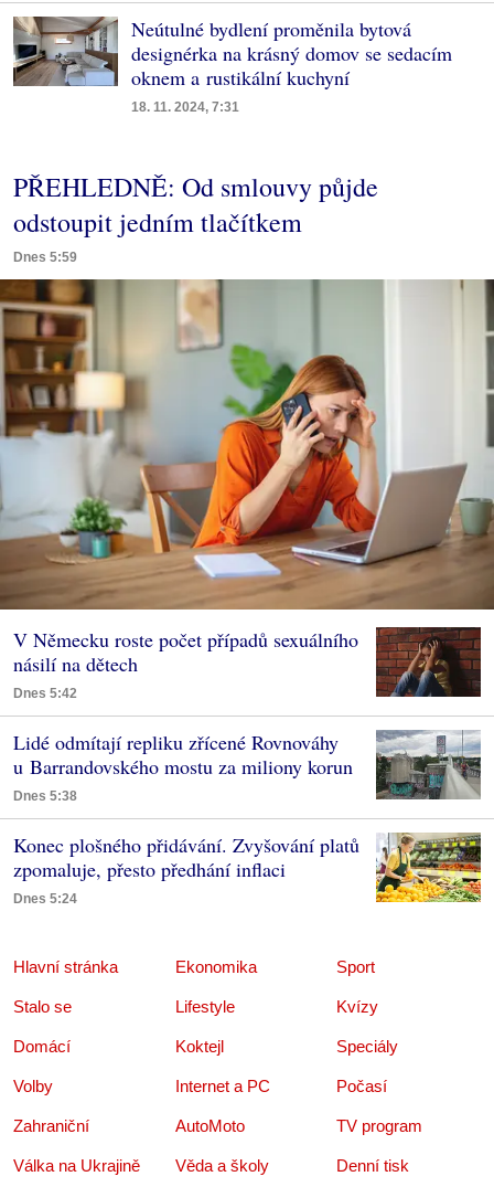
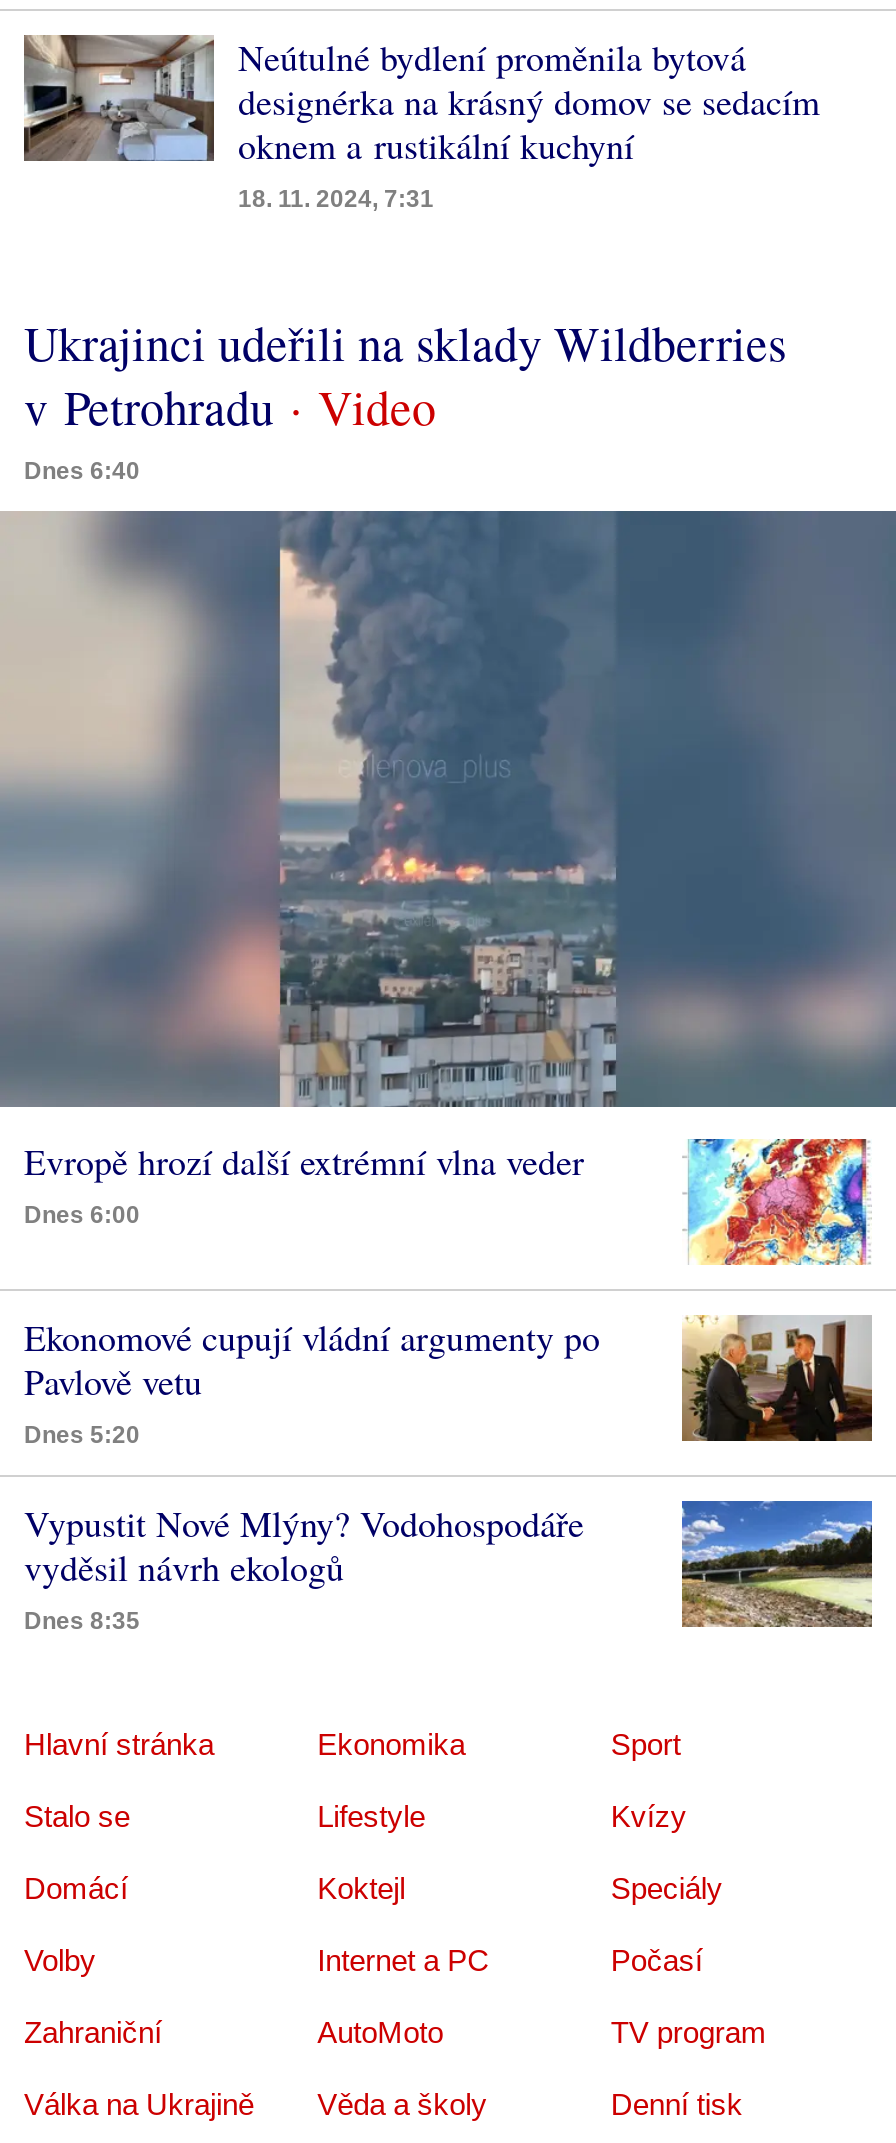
[13,169,378,265] PŘEHLEDNĚ: Od smlouvy půjde | odstoupit jedním tlačítkem | Dnes 5:59 -> [24,311,786,485] Ukrajinci udeřili na sklady Wildberries | v Petrohradu | Dnes 6:40
[3,278,491,701] [image] | V Německu roste počet případů sexuálního | násilí na dětech | Dnes 5:42 -> [6,509,890,1230] [image] | Evropě hrozí další extrémní vlna veder | Dnes 6:00
[375,626,482,698] [image] -> [682,1137,872,1267] [image]
[13,728,481,804] [image] | Lidé odmítají repliku zřícené Rovnováhy | u Barrandovského mostu za miliony korun | Dnes 5:38 -> [24,1313,872,1450] [image] | Ekonomové cupují vládní argumenty po | Pavlově vetu | Dnes 5:20
[13,831,359,906] Konec plošného přidávání. Zvyšování platů | zpomaluje, přesto předhání inflaci | Dnes 5:24 -> [24,1500,584,1636] Vypustit Nové Mlýny? Vodohospodáře | vyděsil návrh ekologů | Dnes 8:35
[376,831,482,903] [image] -> [682,1497,874,1629] [image]

